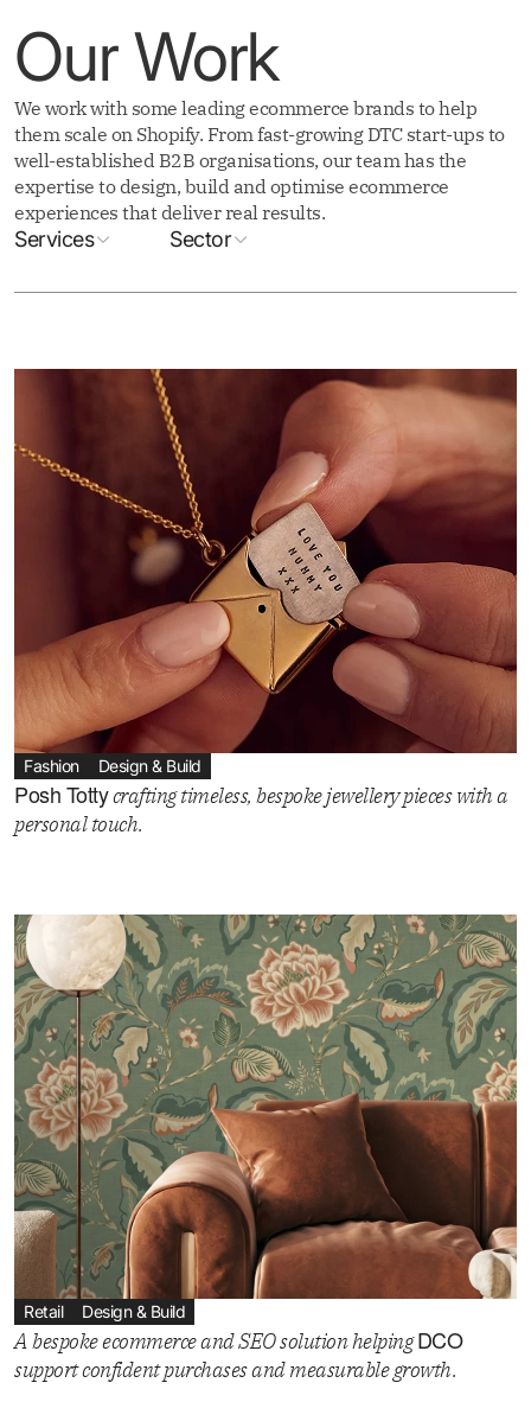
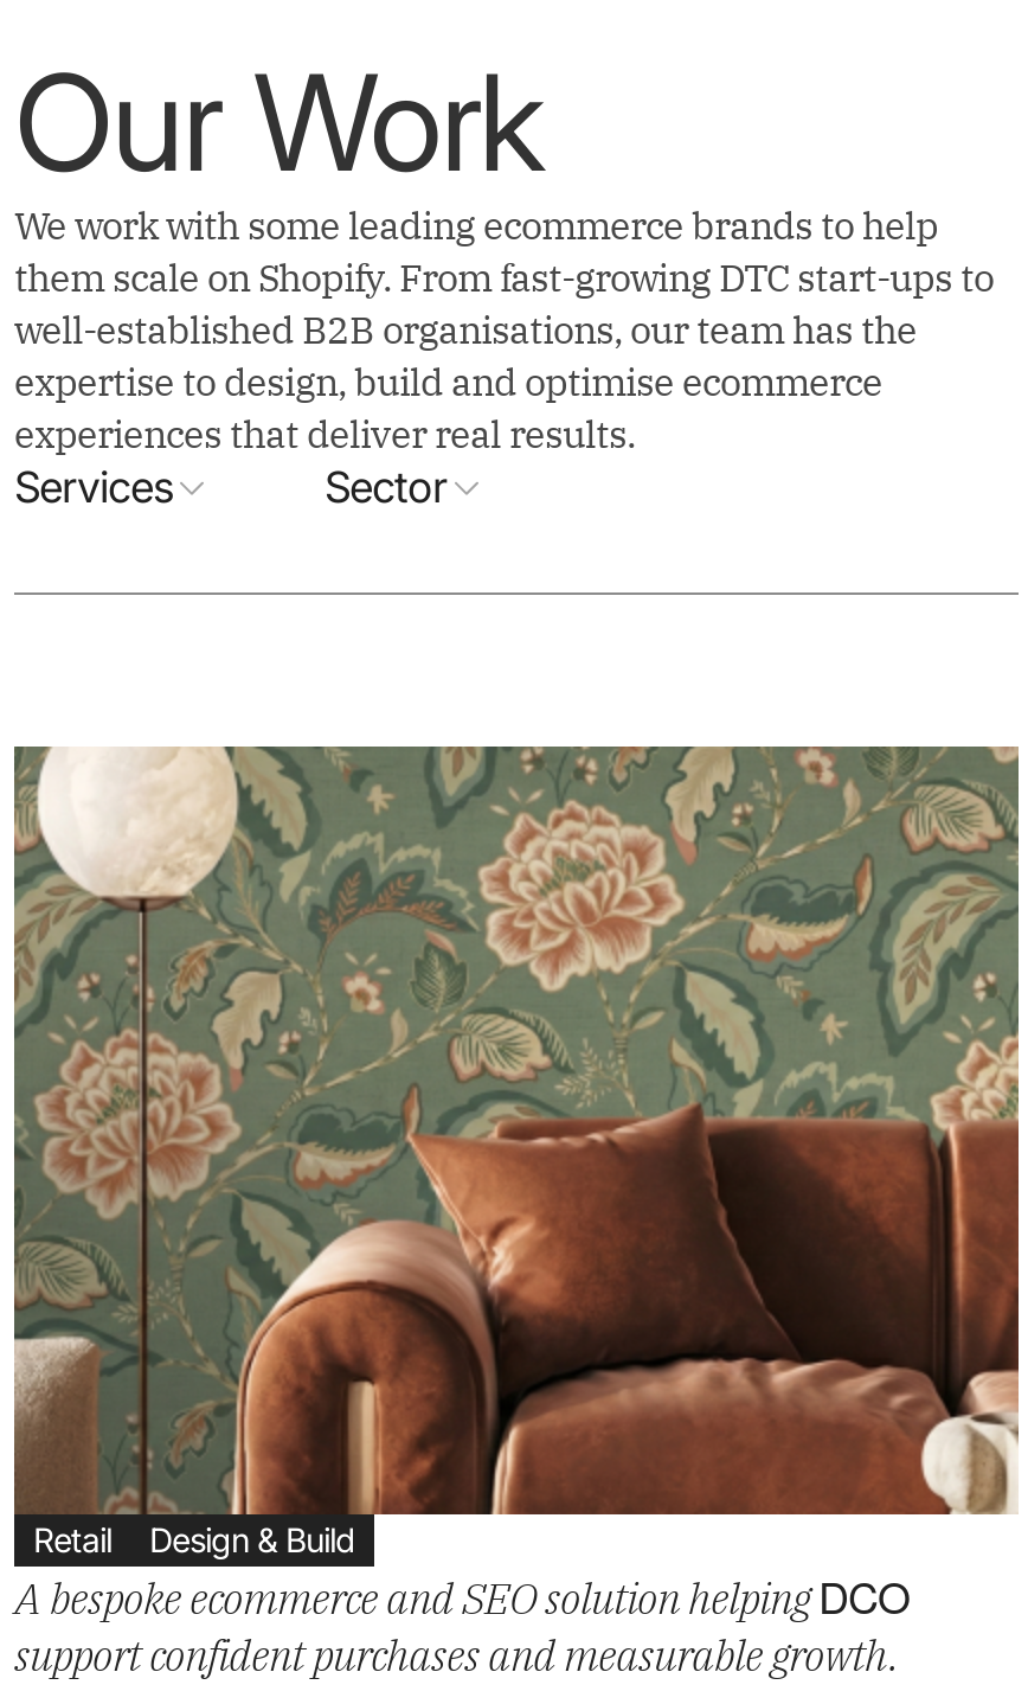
[14,368,518,837] [image] | Fashion | Design & Build | Posh Tottycrafting timeless, bespoke jewellery pieces with a | personal touch. -> none

